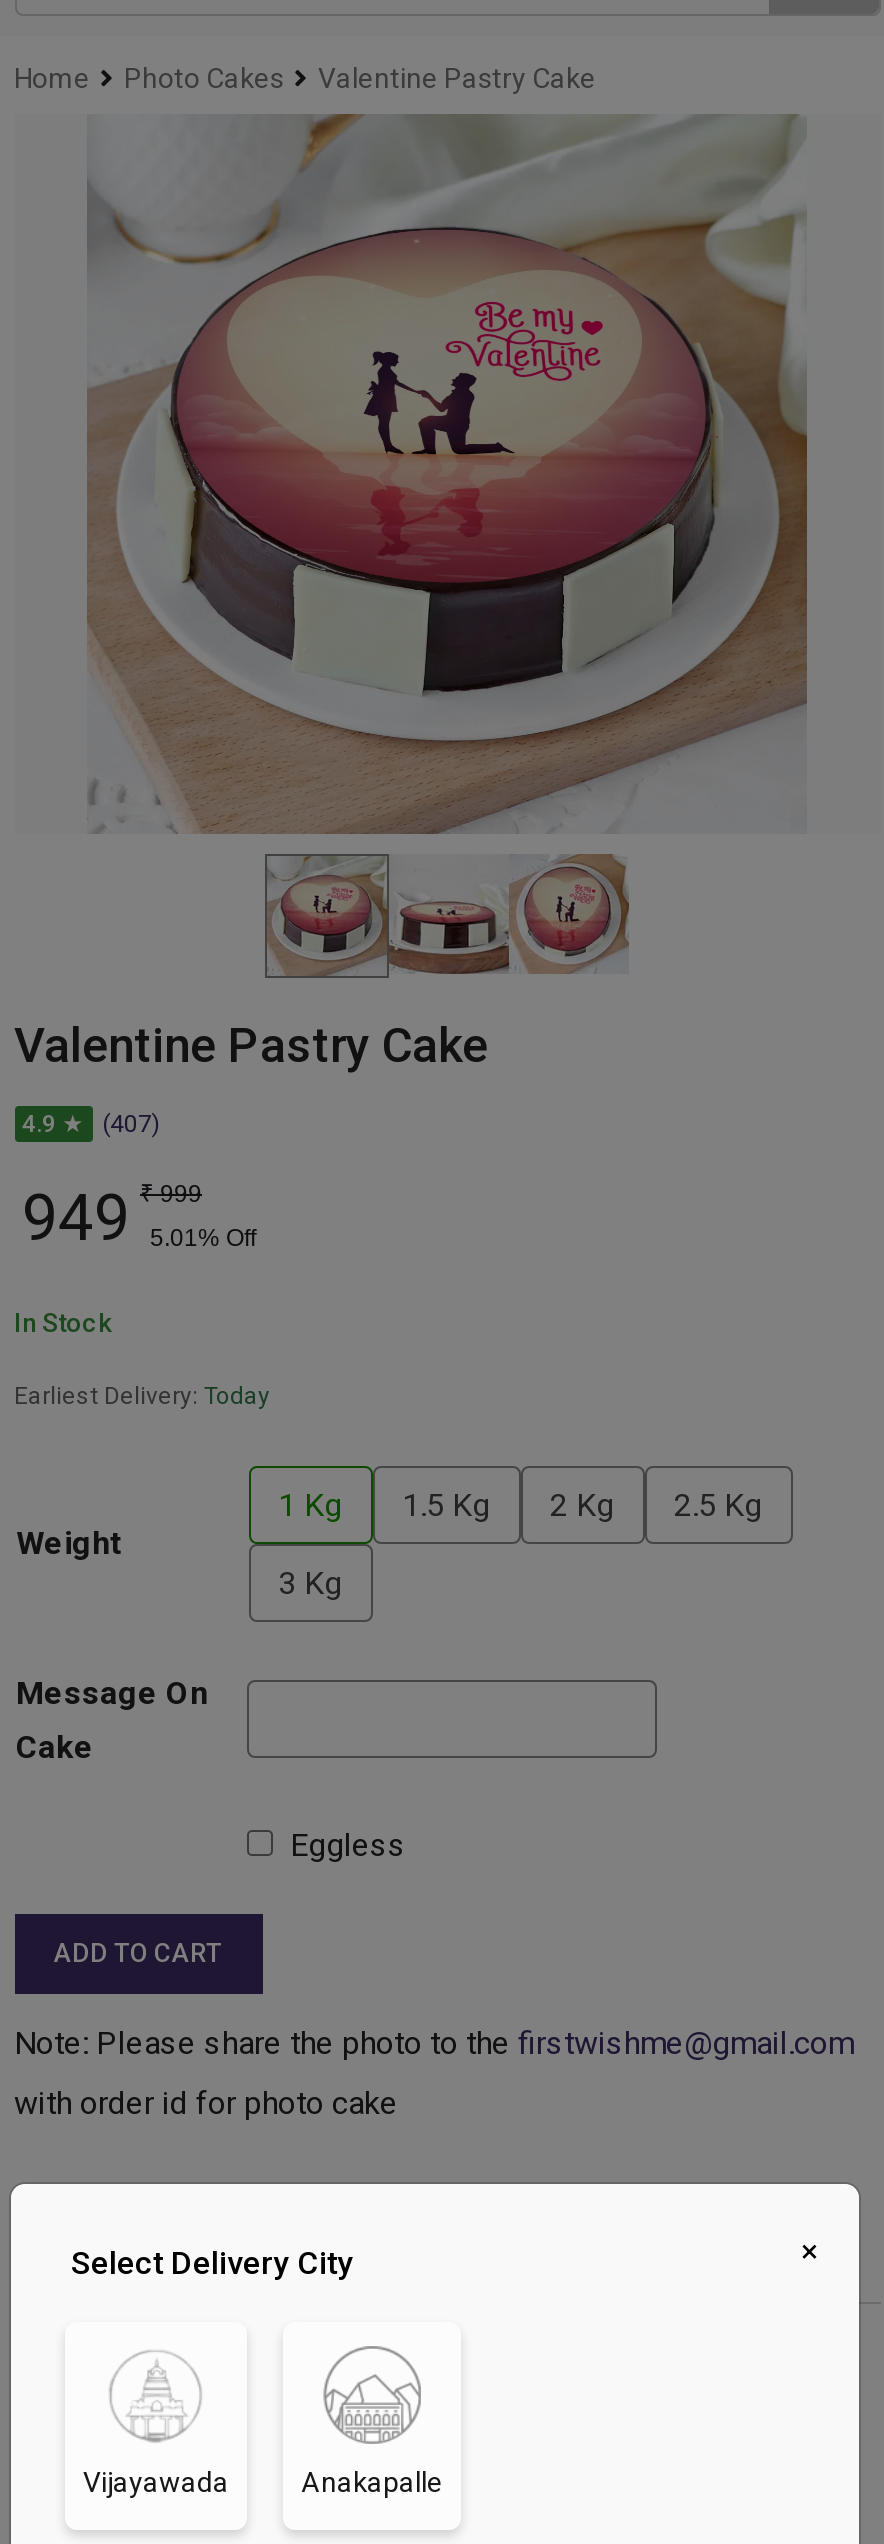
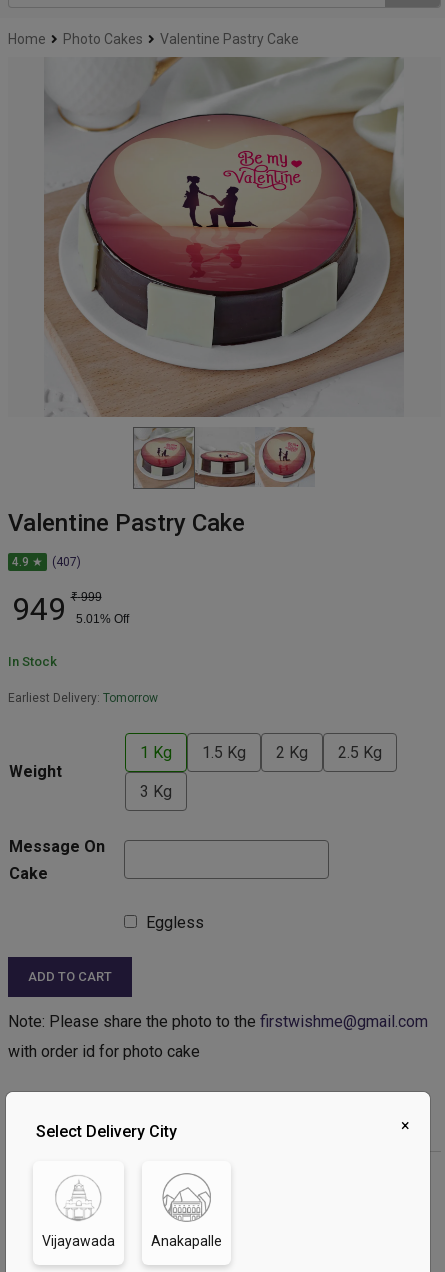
[14,1381,270,1409] Earliest Delivery: Today -> [7,690,157,704] Earliest Delivery: Tomorrow

